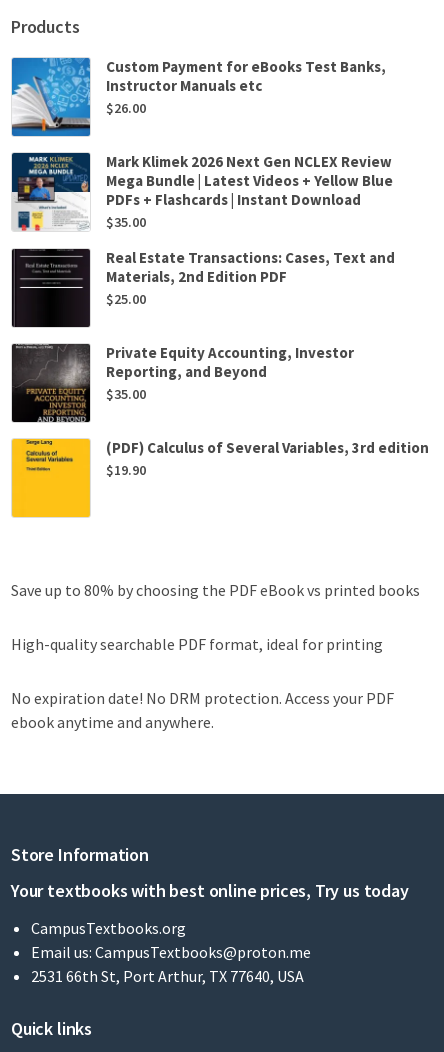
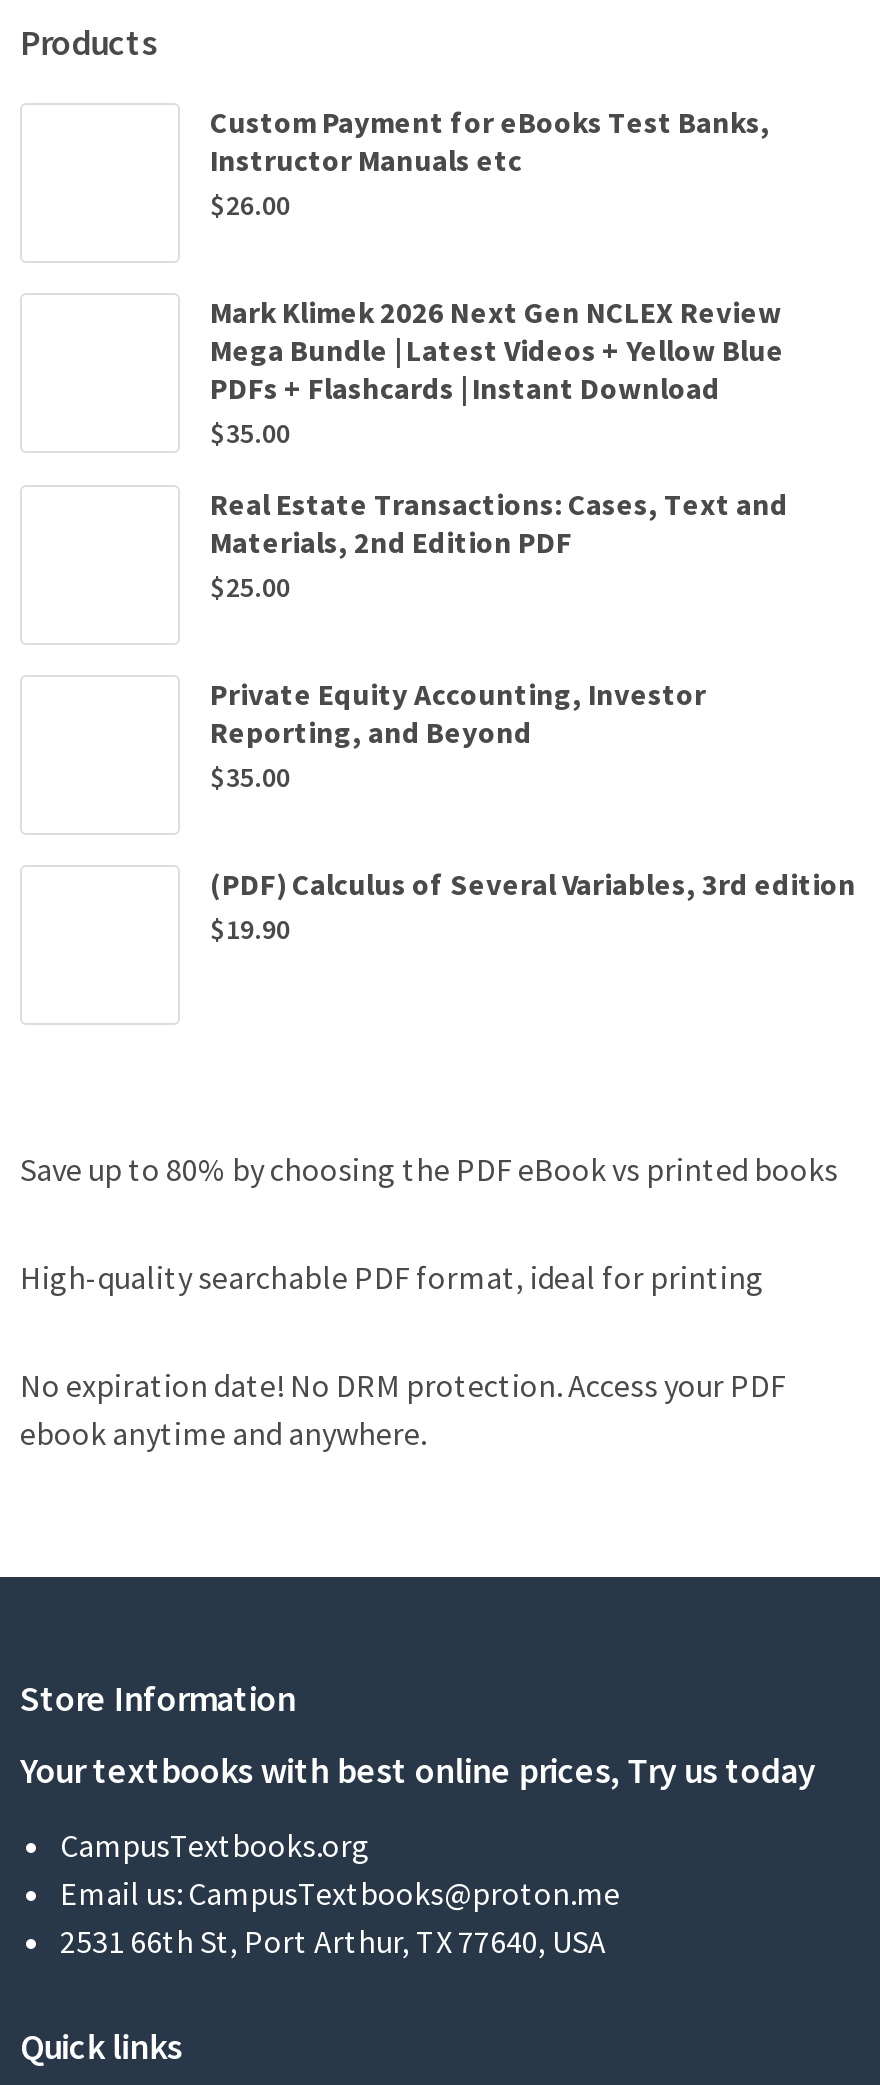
[11,57,91,137] [image] -> none
[11,152,91,232] [image] -> none
[11,248,91,328] [image] -> none
[11,343,91,423] [image] -> none
[11,438,91,518] [image] -> none

